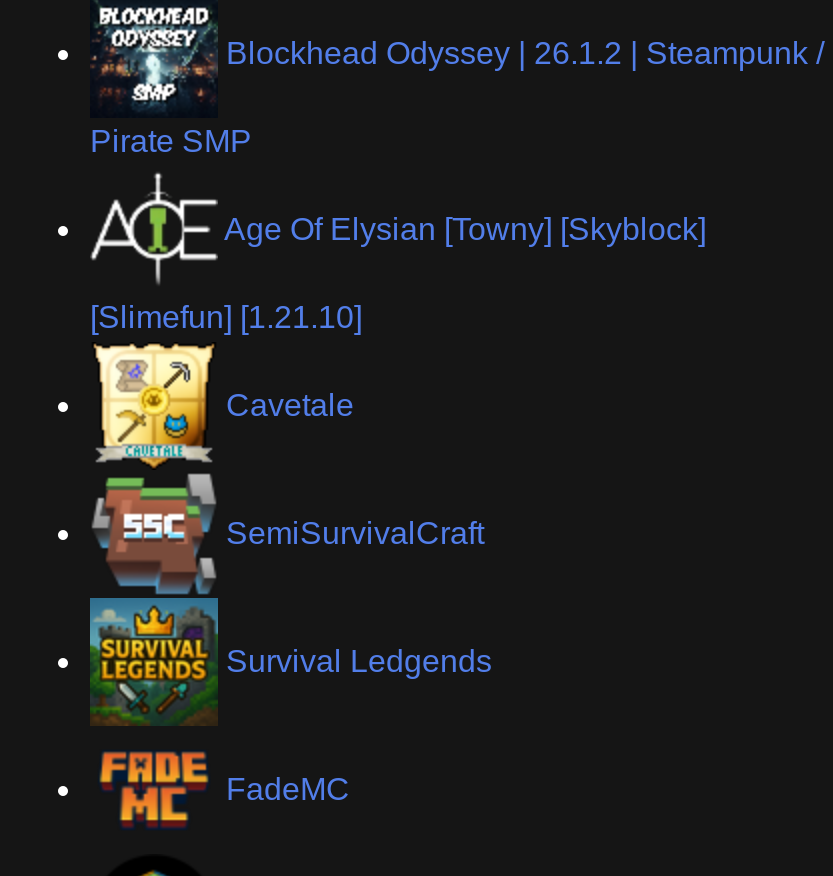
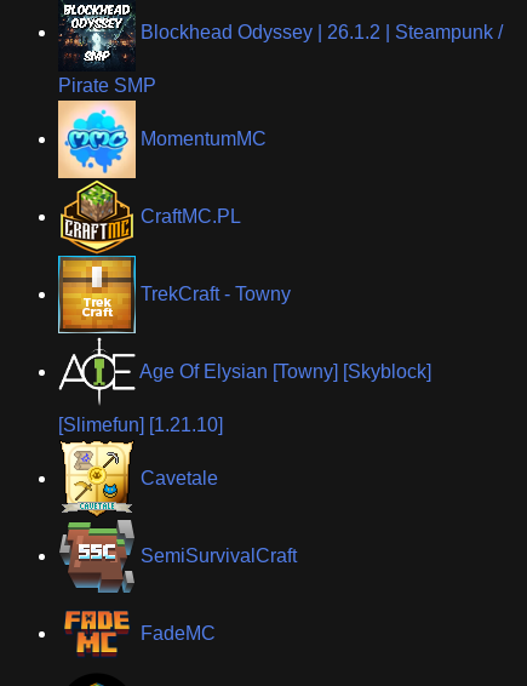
none -> [57,99,267,335] [image] | MomentumMC
none -> [141,206,241,226] CraftMC.PL
none -> [141,283,291,304] TrekCraft - Towny
moved [90,190,706,549] -> [58,348,431,566]: [image] | Age Of Elysian [Towny] [Skyblock] | [Slimefun] [1.21.10] | Cavetale | SemiSurvivalCraft
[88,596,492,726] [image] | Survival Ledgends -> none

